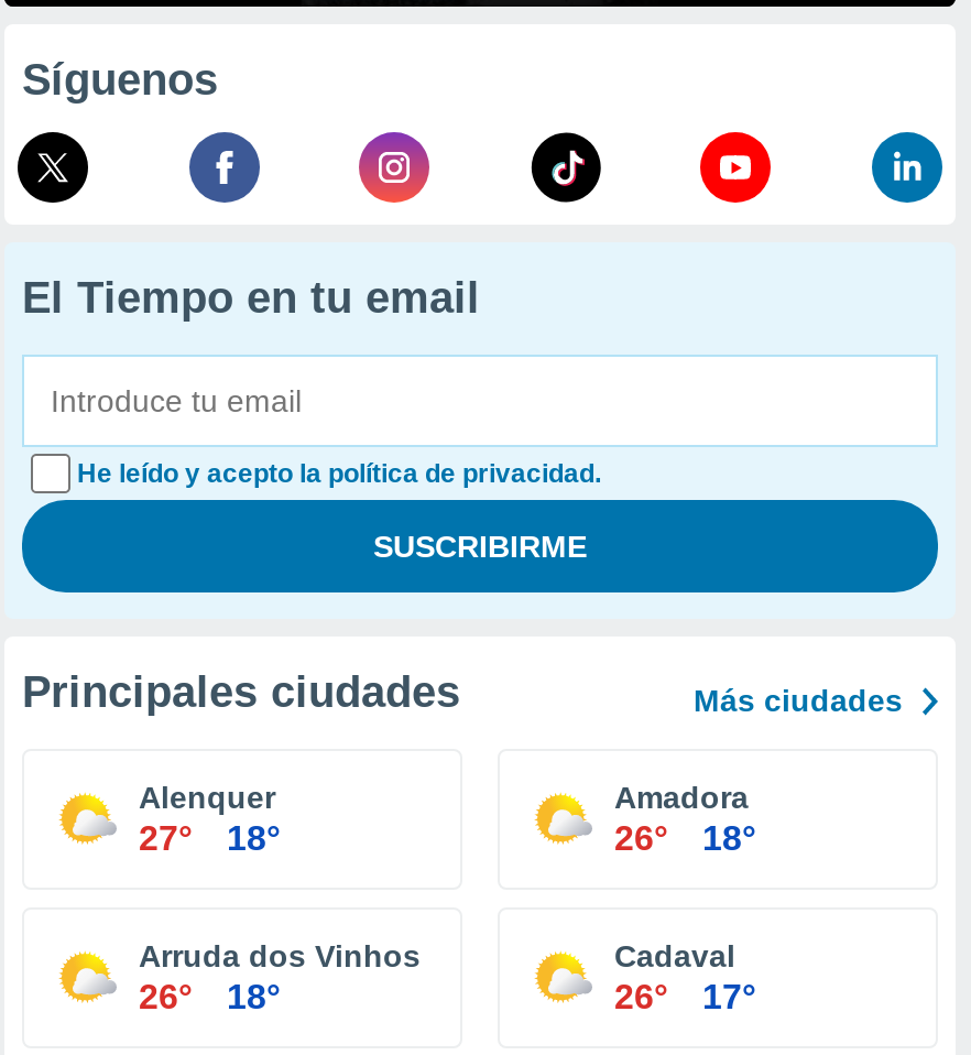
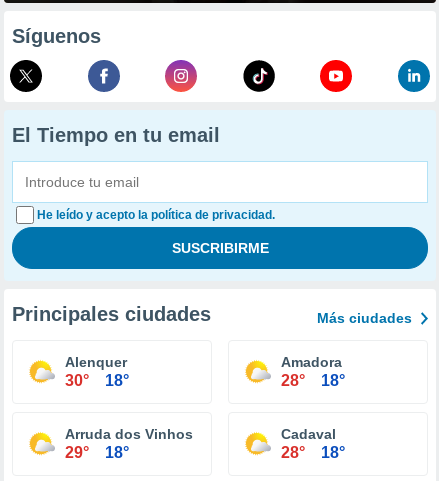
[139,819,280,857] 27° 18° -> [65,372,129,389] 30° 18°
[614,819,755,857] 26° 18° -> [281,372,345,389] 28° 18°
[139,978,280,1015] 26° 18° -> [65,444,129,461] 29° 18°
[614,978,667,1015] 26° -> [281,444,305,461] 28°
[702,978,755,1015] 17° -> [321,444,345,461] 18°

